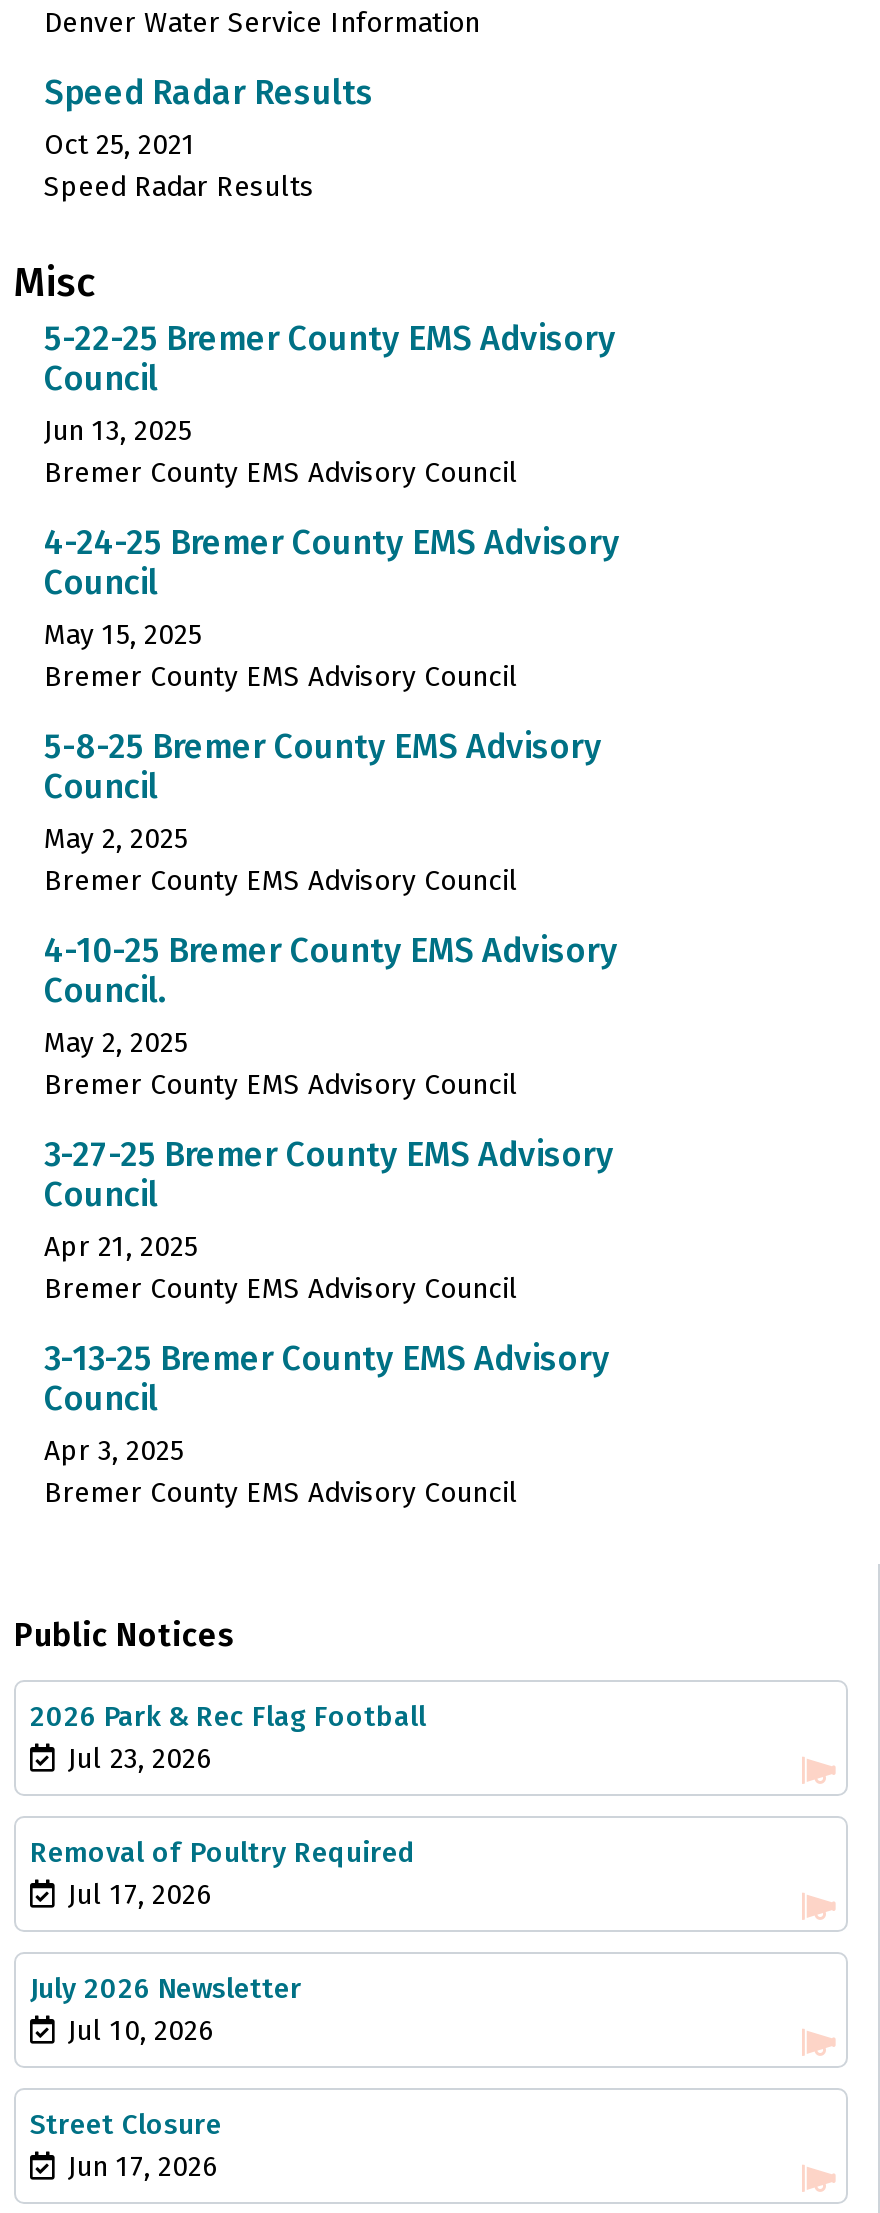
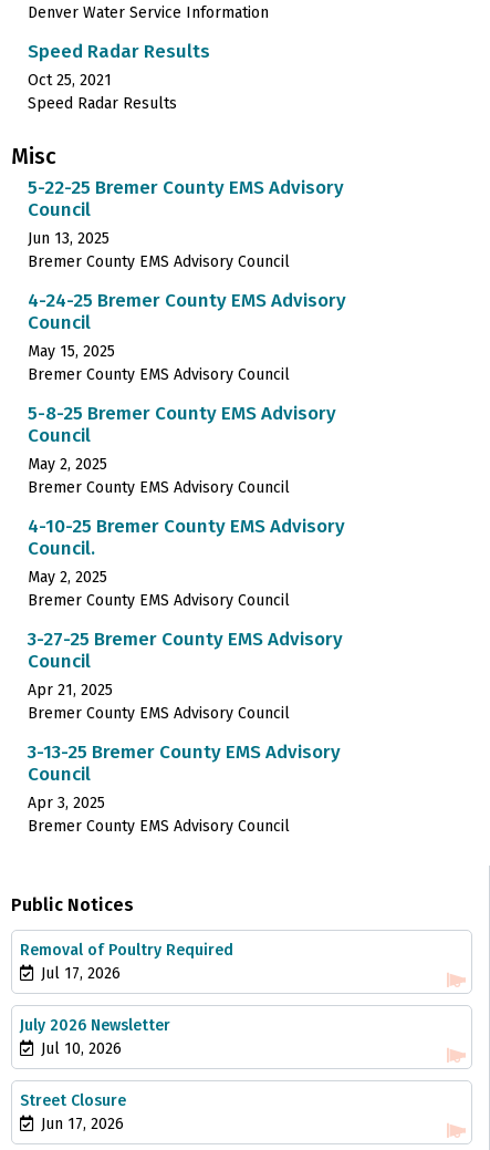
[30,1700,426,1776] 2026 Park & Rec Flag Football | Jul 23, 2026 -> none

